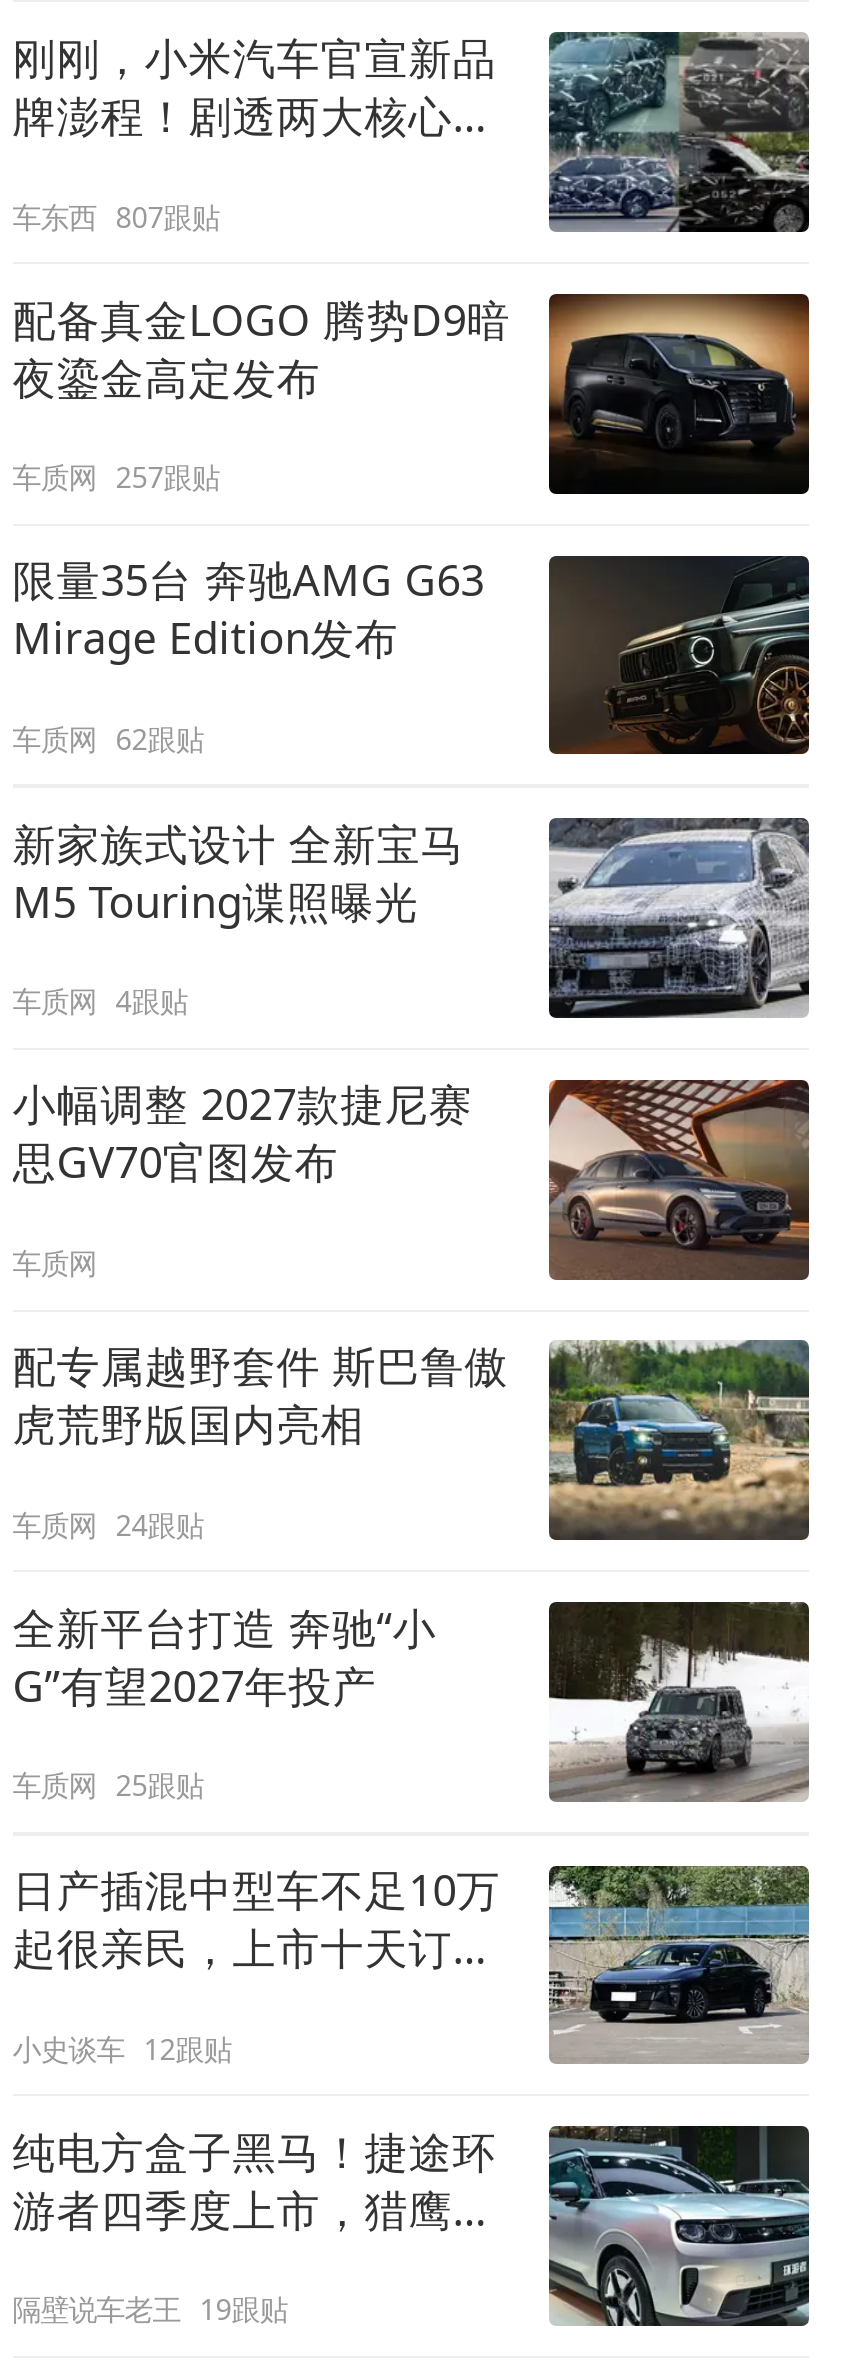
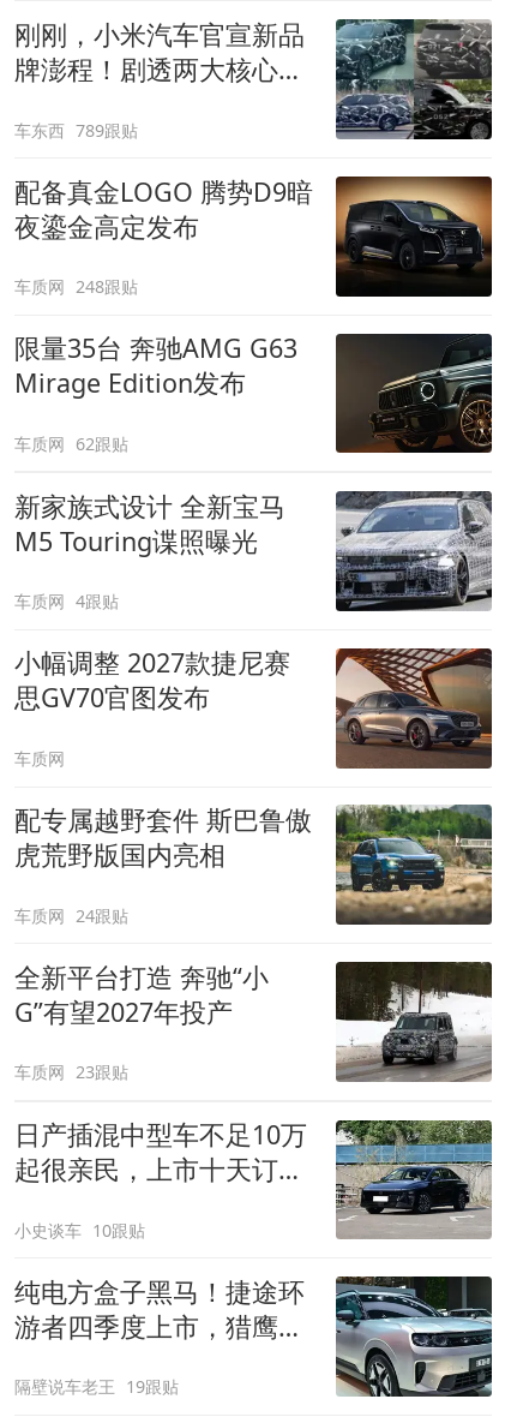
[12,197,220,235] 车东西 807跟贴 -> [14,118,138,141] 车东西 789跟贴
[12,458,220,496] 车质网 257跟贴 -> [14,275,138,298] 车质网 248跟贴
[12,1766,204,1804] 车质网 25跟贴 -> [14,1061,129,1083] 车质网 23跟贴
[12,2030,232,2068] 小史谈车 12跟贴 -> [14,1219,146,1241] 小史谈车 10跟贴

